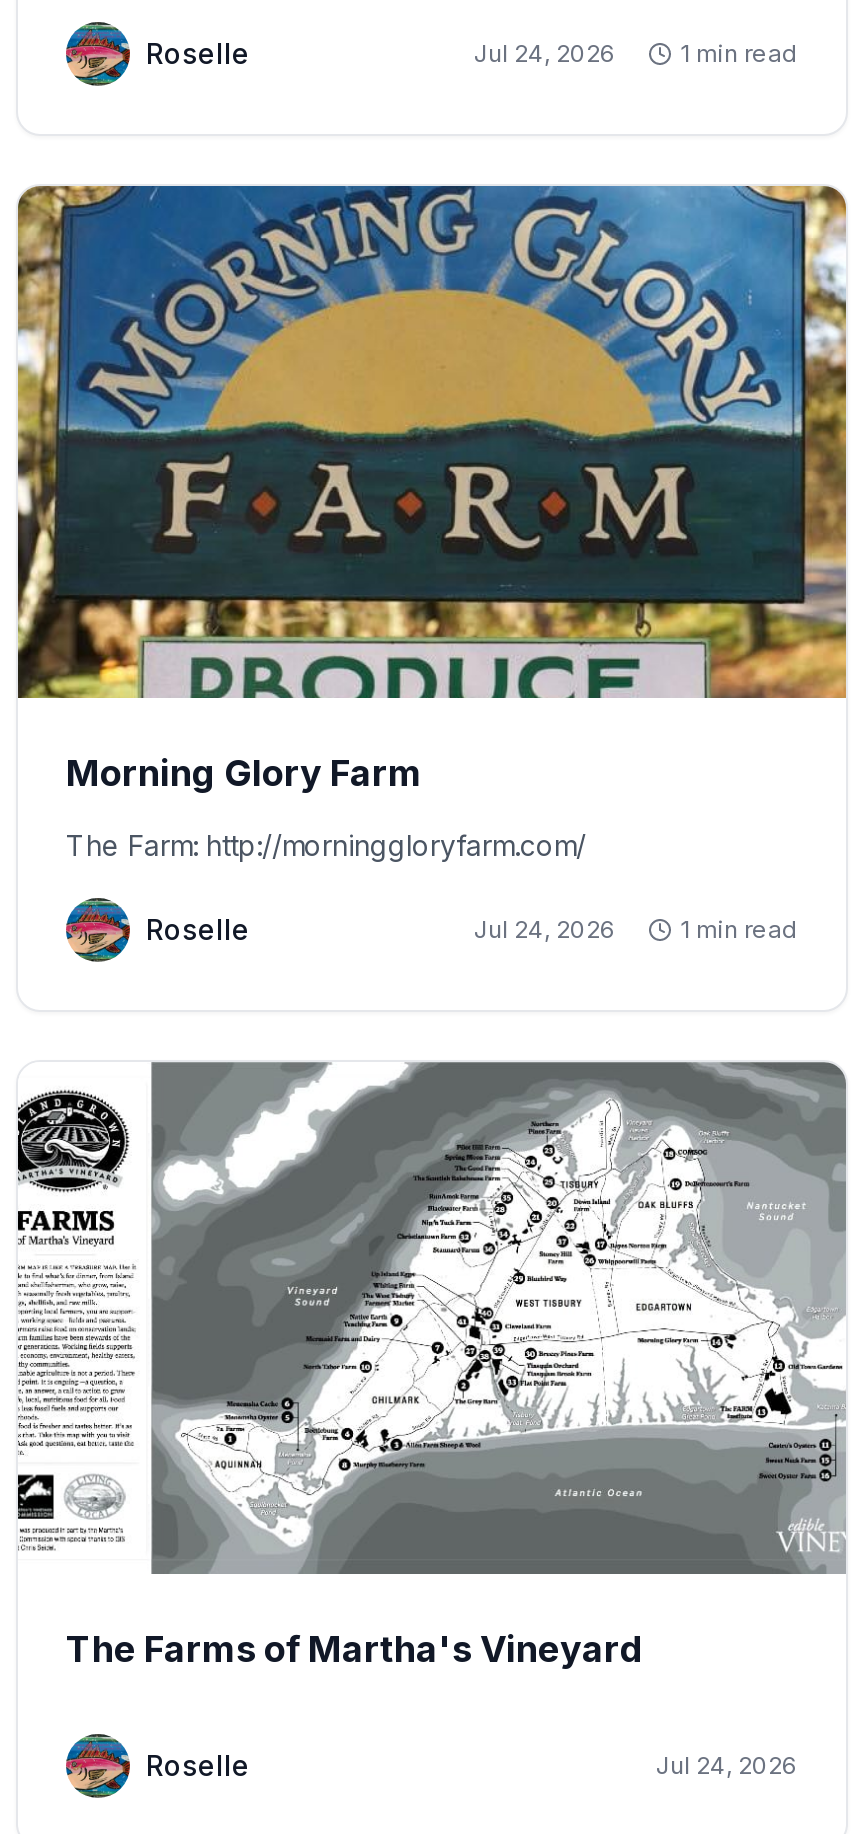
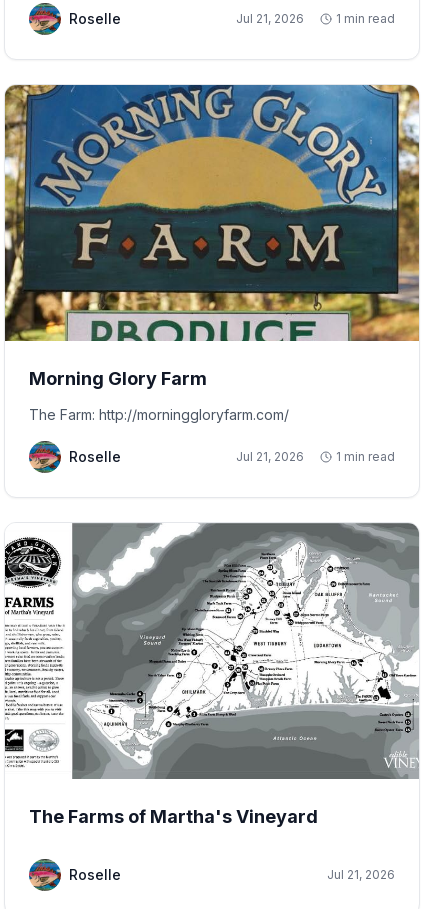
[474,38,616,68] Jul 24, 2026 -> [236,11,304,26] Jul 21, 2026
[474,914,616,944] Jul 24, 2026 -> [236,449,304,464] Jul 21, 2026
[656,1750,798,1780] Jul 24, 2026 -> [327,867,395,882] Jul 21, 2026

